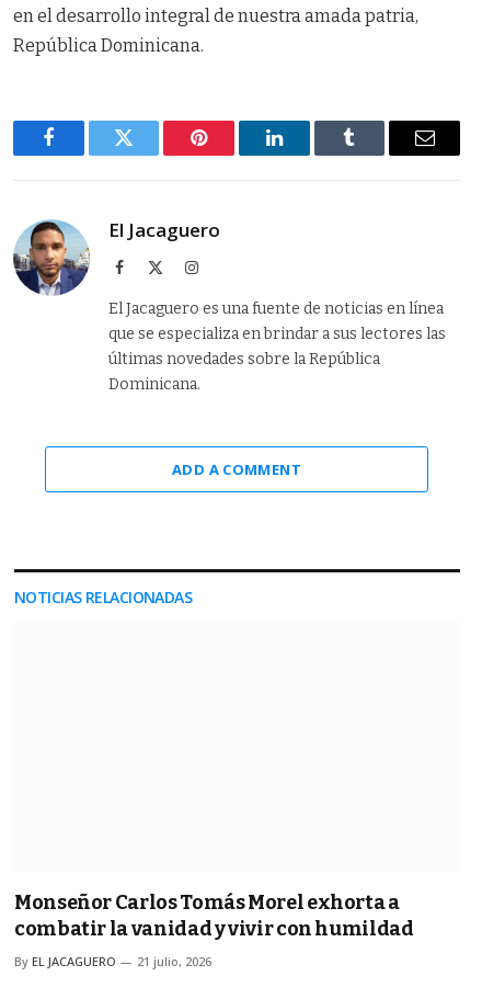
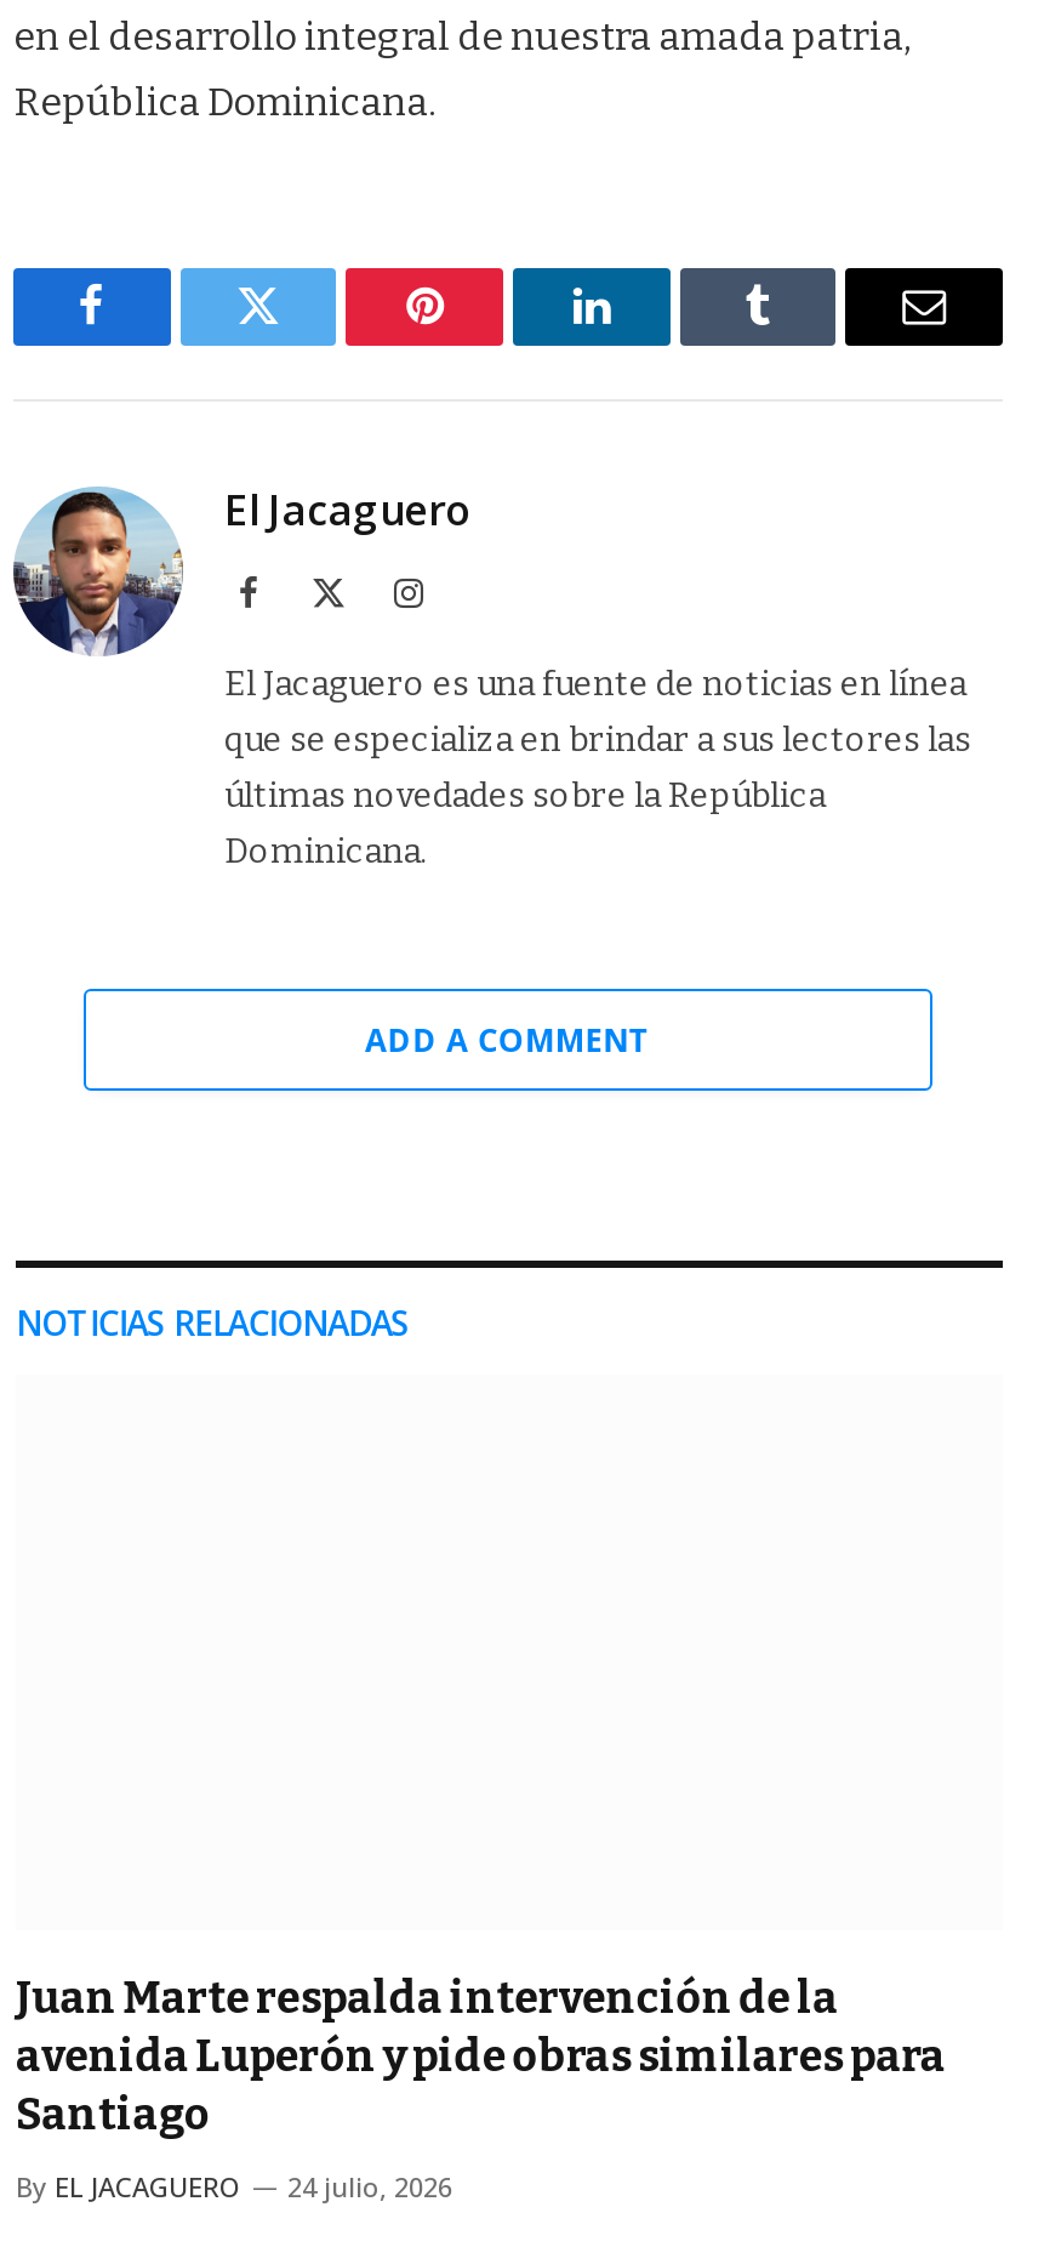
[14,891,414,941] Monseñor Carlos Tomás Morel exhorta a | combatir la vanidad y vivir con humildad -> [16,1971,946,2141] Juan Marte respalda intervención de la | avenida Luperón y pide obras similares para | Santiago
[14,953,211,970] By EL JACAGUERO 21 julio, 2026 -> [16,2167,452,2204] By EL JACAGUERO 24 julio, 2026

